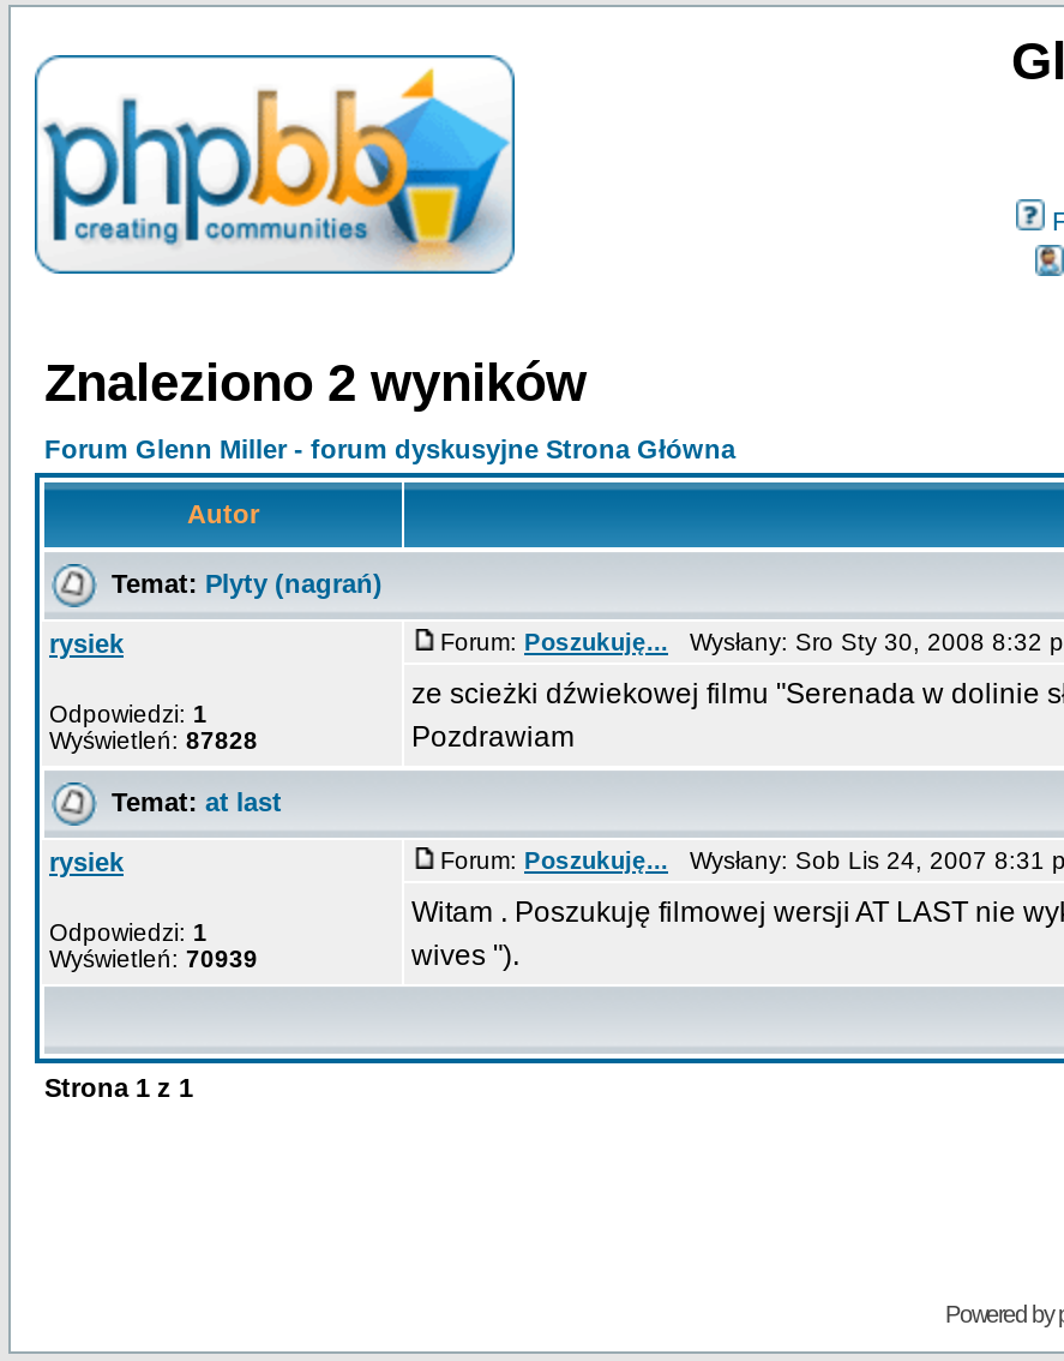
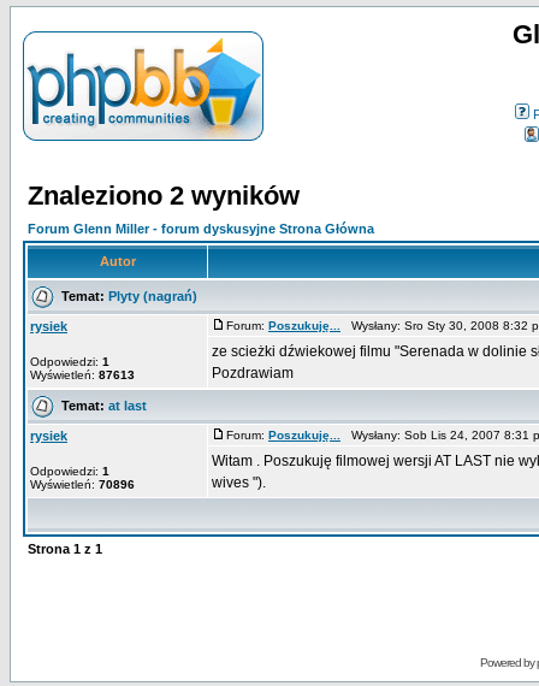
[49,727,258,754] Wyświetleń: 87828 -> [30,368,135,382] Wyświetleń: 87613
[49,946,258,972] Wyświetleń: 70939 -> [30,478,135,491] Wyświetleń: 70896

